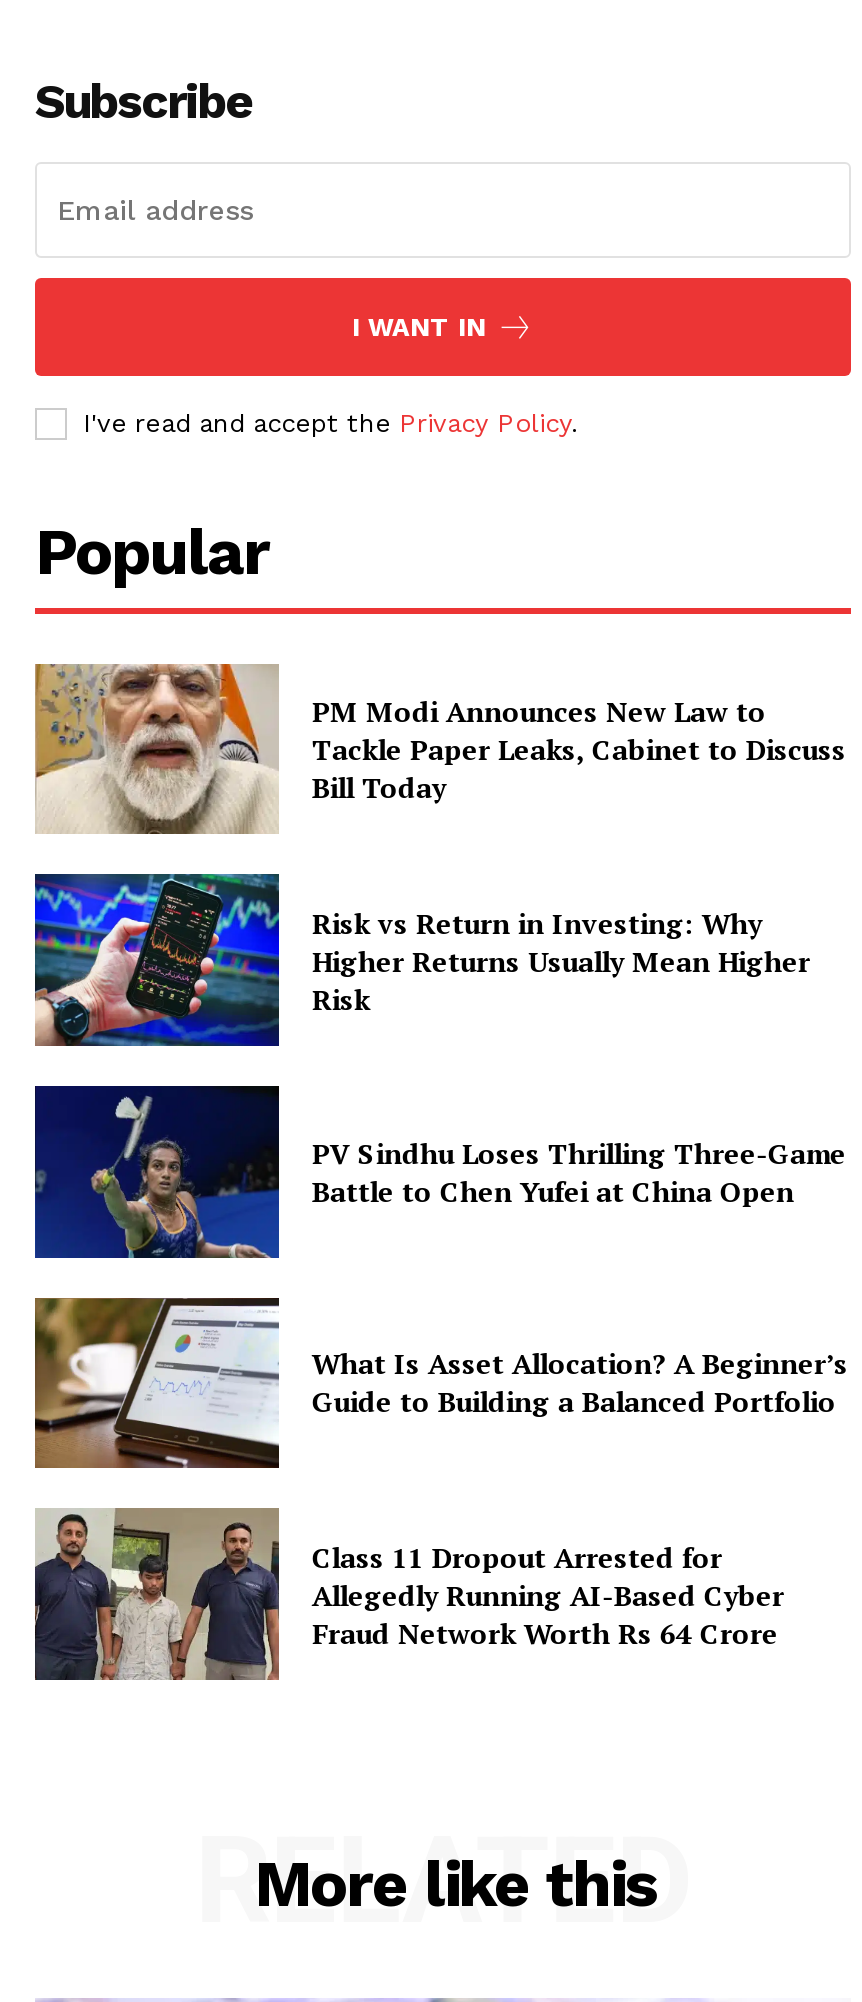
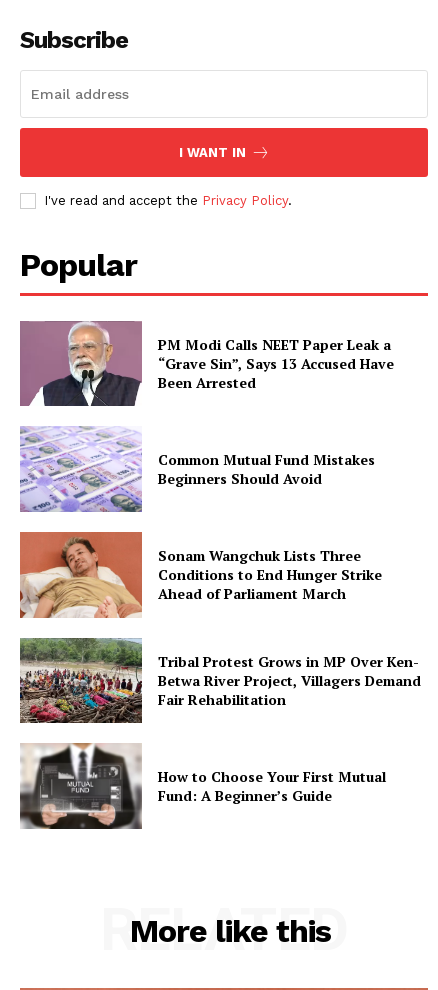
[35,662,846,836] [image] | PM Modi Announces New Law to | Tackle Paper Leaks, Cabinet to Discuss | Bill Today -> [20,321,394,407] [image] | PM Modi Calls NEET Paper Leak a | “Grave Sin”, Says 13 Accused Have | Been Arrested
[33,872,810,1048] [image] | Risk vs Return in Investing: Why | Higher Returns Usually Mean Higher | Risk -> [19,426,375,513] [image] | Common Mutual Fund Mistakes | Beginners Should Avoid
[33,1084,846,1260] [image] | PV Sindhu Loses Thrilling Three-Game | Battle to Chen Yufei at China Open -> [19,531,382,619] [image] | Sonam Wangchuk Lists Three | Conditions to End Hunger Strike | Ahead of Parliament March
[33,1296,848,1470] [image] | What Is Asset Allocation? A Beginner’s | Guide to Building a Balanced Portfolio -> [19,638,421,724] [image] | Tribal Protest Grows in MP Over Ken- | Betwa River Project, Villagers Demand | Fair Rehabilitation
[33,1508,784,1682] [image] | Class 11 Dropout Arrested for | Allegedly Running AI-Based Cyber | Fraud Network Worth Rs 64 Crore -> [20,743,386,830] [image] | How to Choose Your First Mutual | Fund: A Beginner’s Guide

